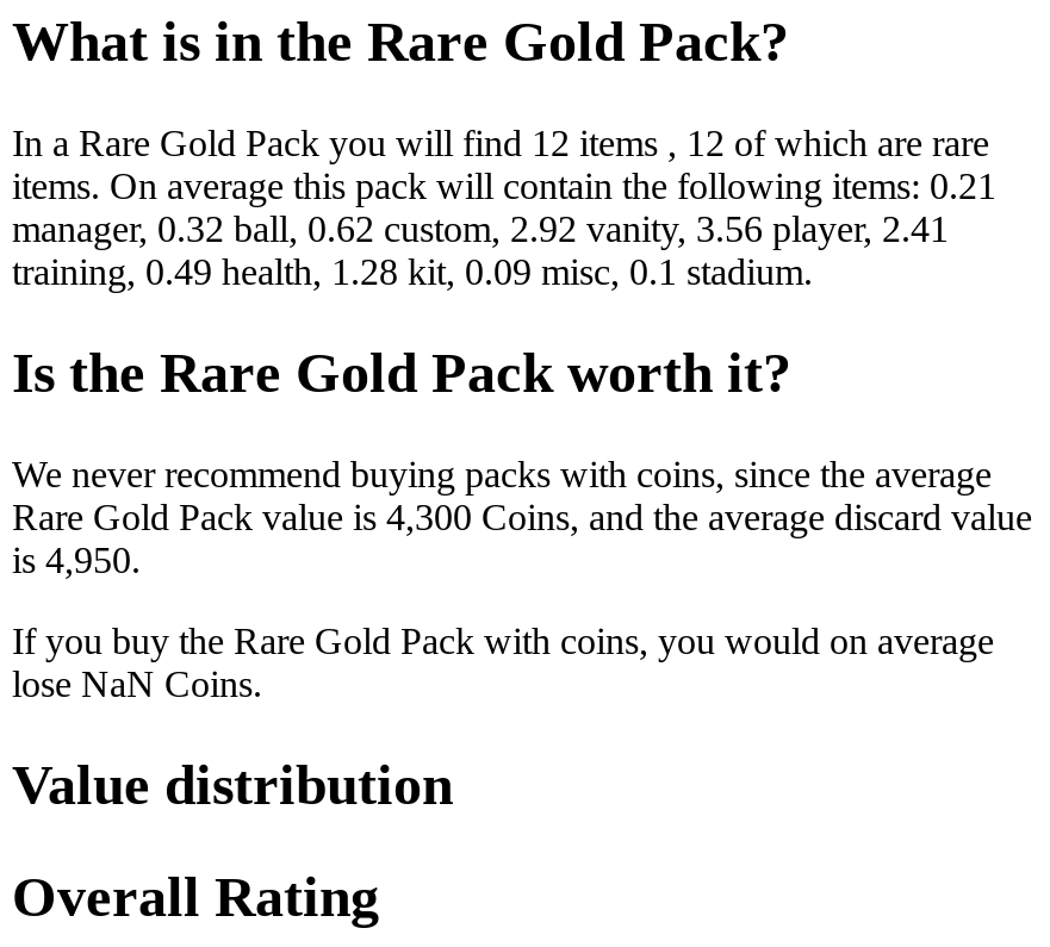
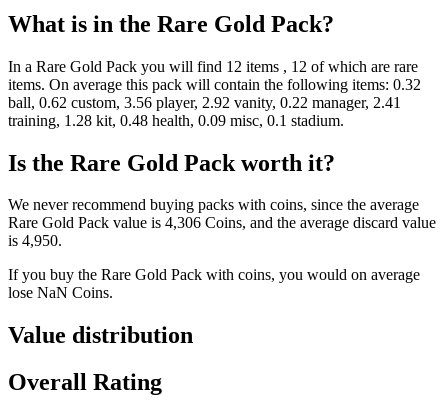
[12,166,996,206] items. On average this pack will contain the following items: 0.21 -> [8,76,421,93] items. On average this pack will contain the following items: 0.32
[12,209,949,249] manager, 0.32 ball, 0.62 custom, 2.92 vanity, 3.56 player, 2.41 -> [8,94,401,111] ball, 0.62 custom, 3.56 player, 2.92 vanity, 0.22 manager, 2.41
[12,252,813,292] training, 0.49 health, 1.28 kit, 0.09 misc, 0.1 stadium. -> [8,112,344,129] training, 1.28 kit, 0.48 health, 0.09 misc, 0.1 stadium.
[12,497,1032,537] Rare Gold Pack value is 4,300 Coins, and the average discard value -> [8,214,436,231] Rare Gold Pack value is 4,306 Coins, and the average discard value

